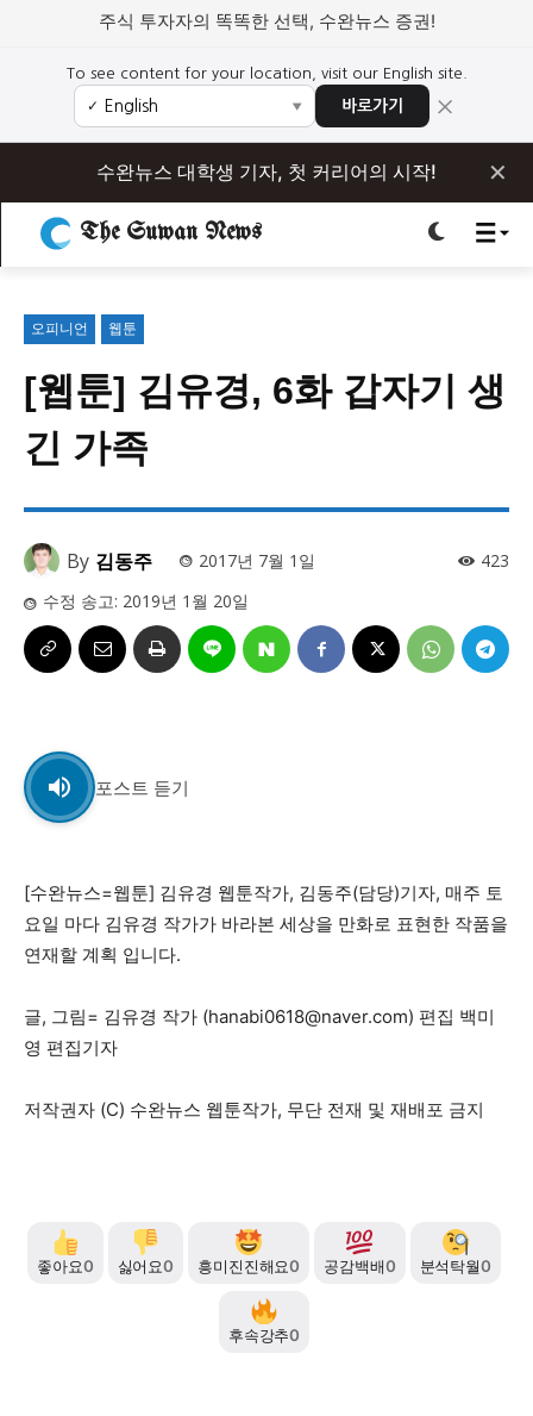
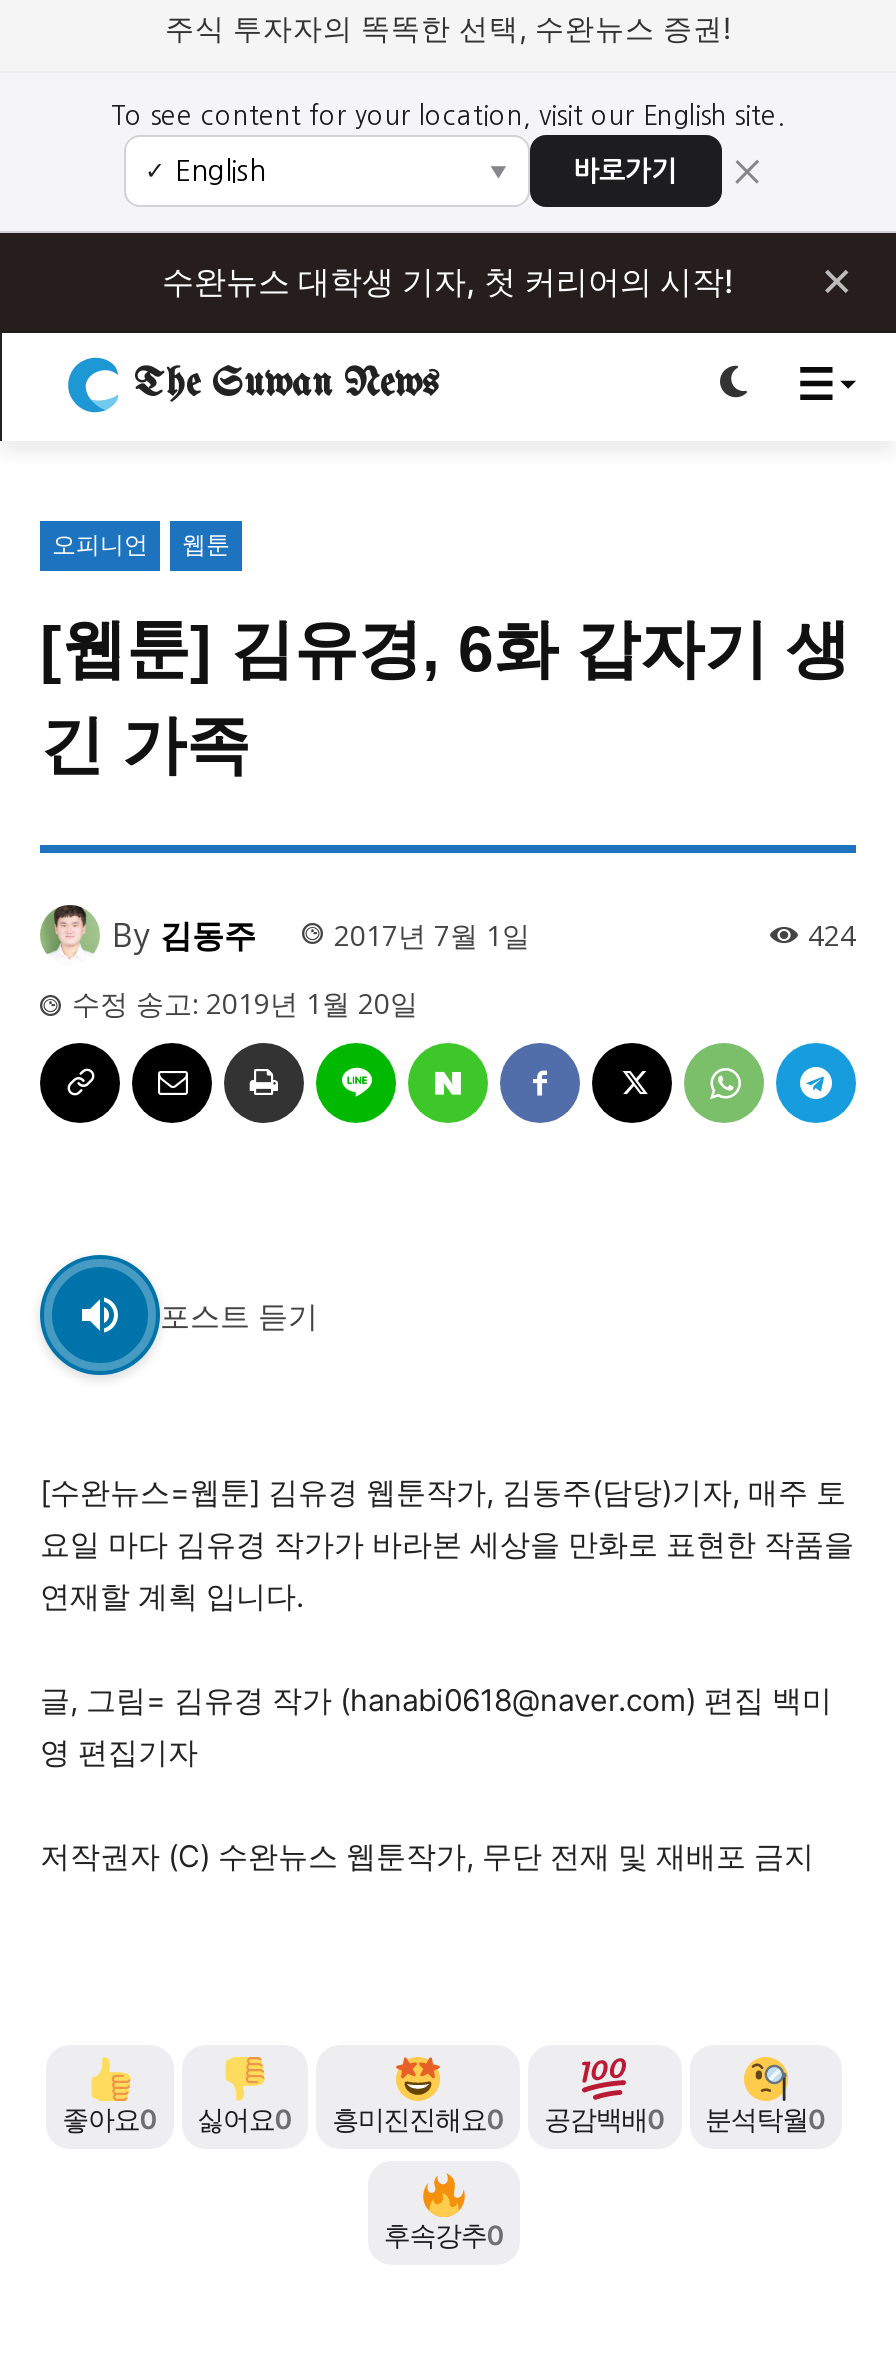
[481,549,509,572] 423 -> [808,915,856,953] 424

